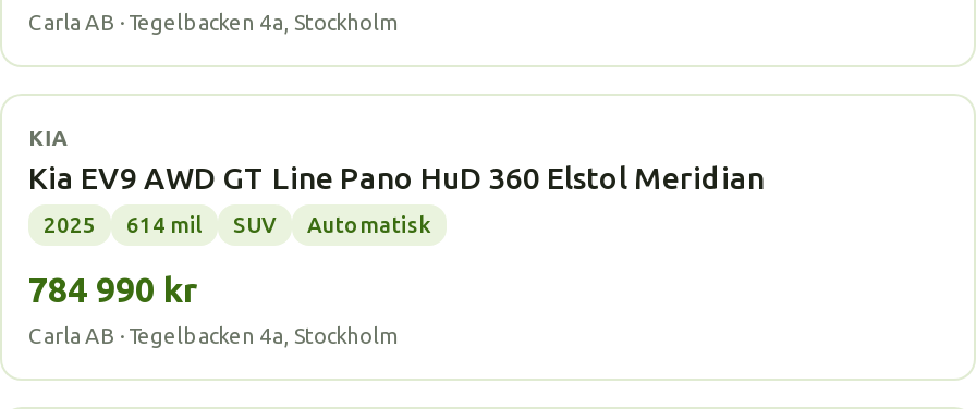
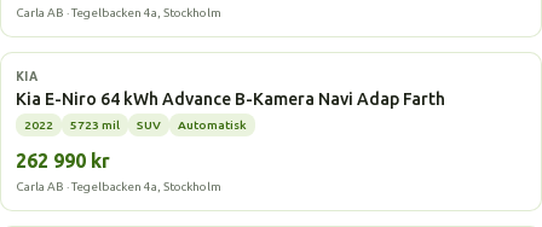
[28,161,765,196] Kia EV9 AWD GT Line Pano HuD 360 Elstol Meridian -> [16,89,445,109] Kia E-Niro 64 kWh Advance B-Kamera Navi Adap Farth
[44,213,203,237] 2025 | 614 mil -> [24,118,120,132] 2022 | 5723 mil
[28,270,198,309] 784 990 kr -> [16,150,110,171] 262 990 kr

